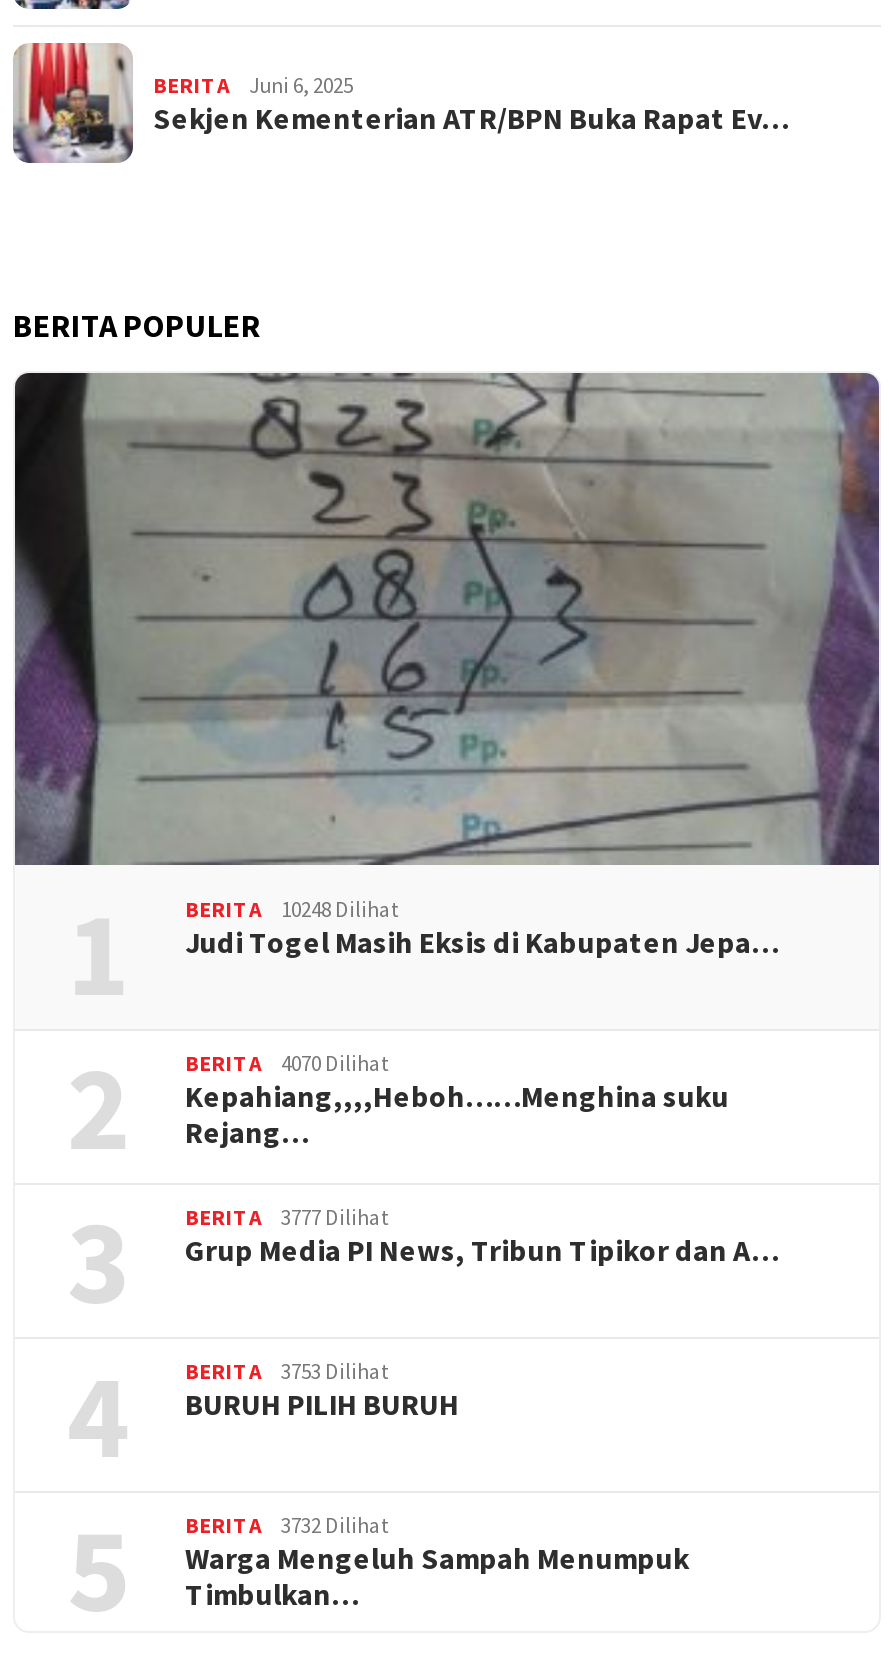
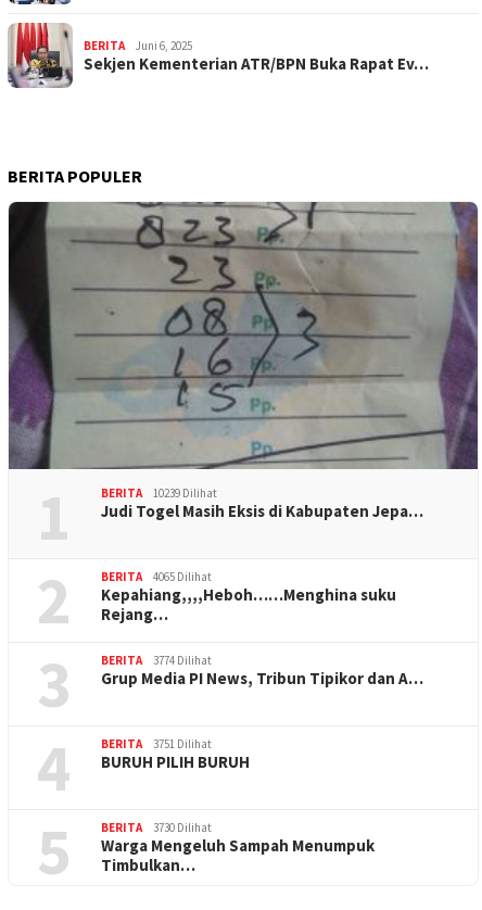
[185,895,399,923] BERITA 10248 Dilihat -> [101,486,217,501] BERITA 10239 Dilihat
[185,1049,389,1077] BERITA 4070 Dilihat -> [101,569,212,585] BERITA 4065 Dilihat
[185,1203,389,1231] BERITA 3777 Dilihat -> [101,653,212,668] BERITA 3774 Dilihat
[185,1357,389,1385] BERITA 3753 Dilihat -> [101,737,212,752] BERITA 3751 Dilihat
[185,1511,389,1539] BERITA 3732 Dilihat -> [101,820,212,835] BERITA 3730 Dilihat

